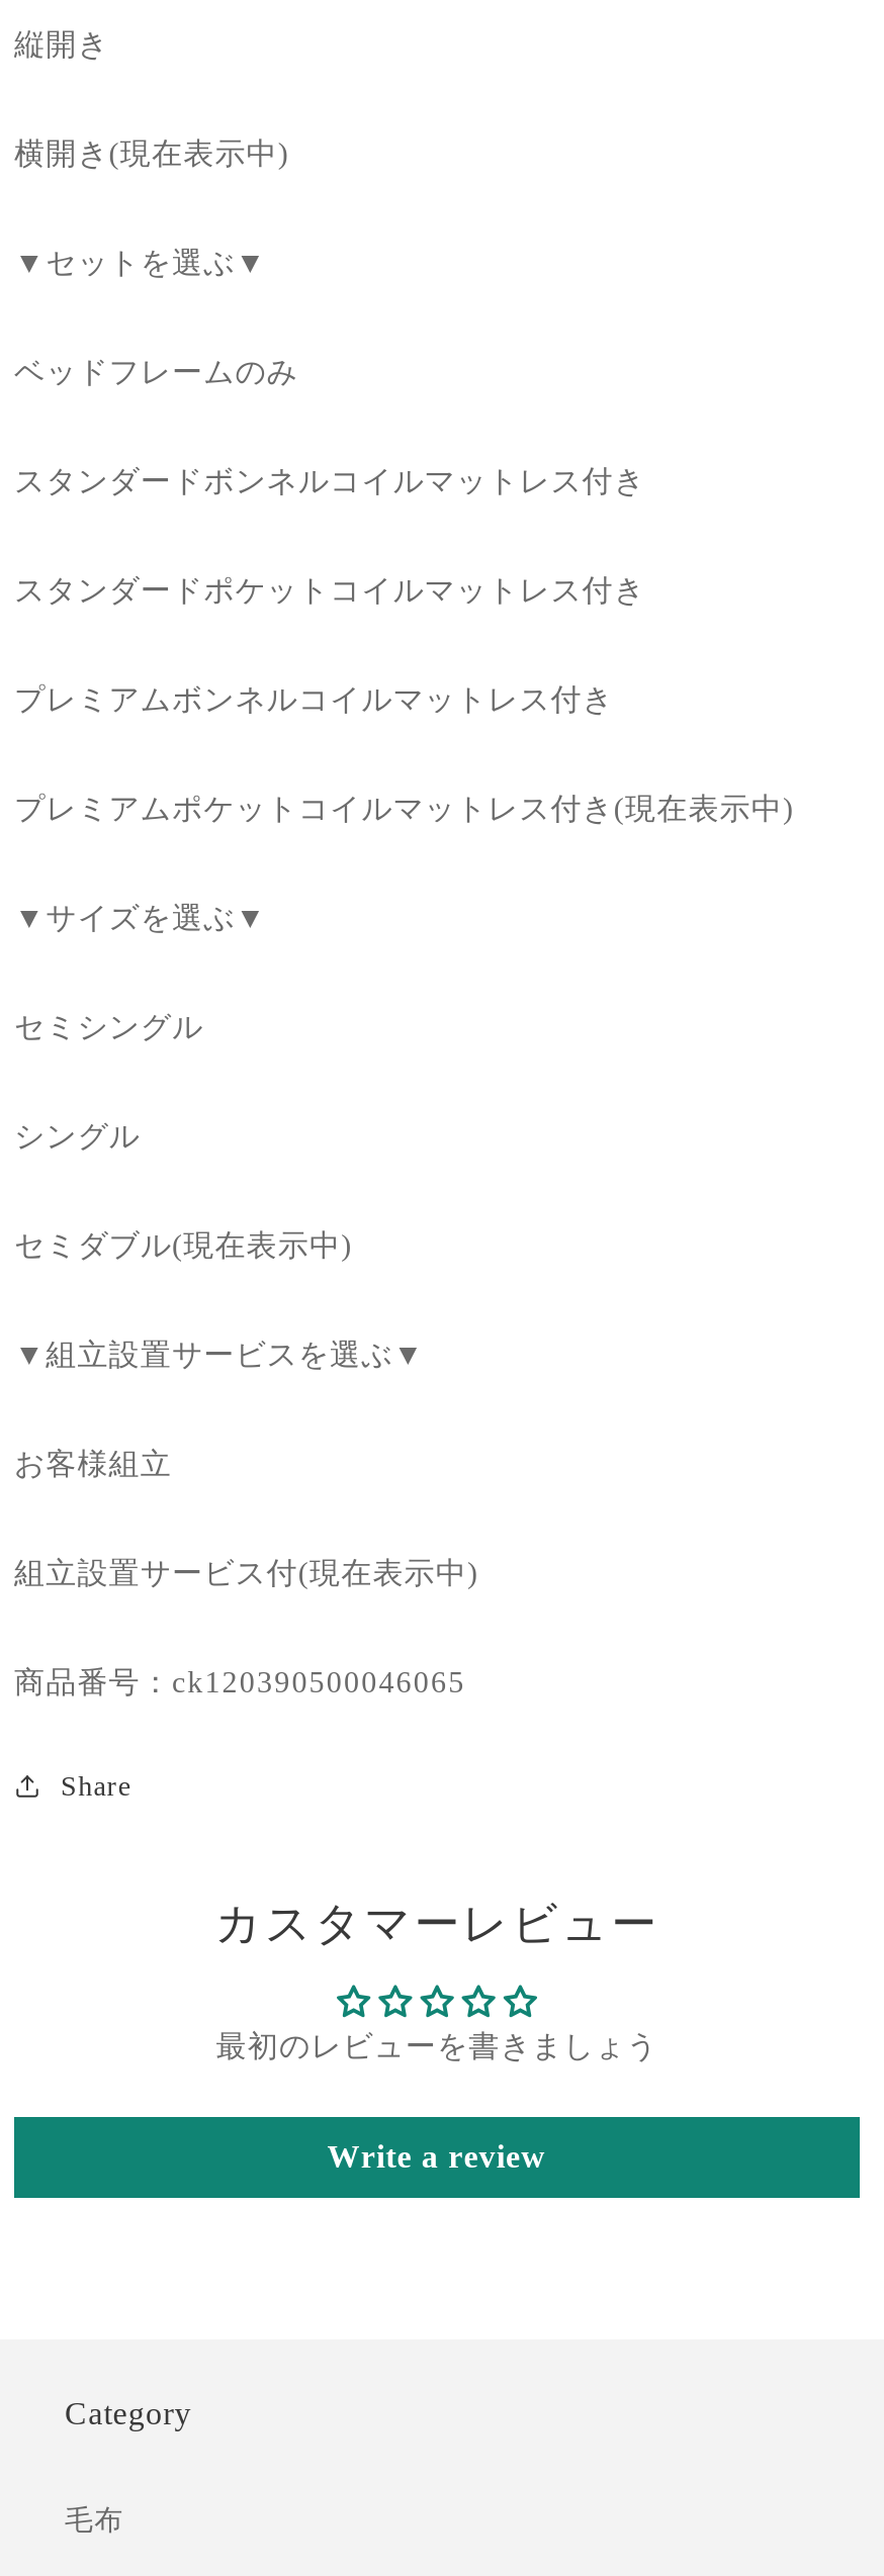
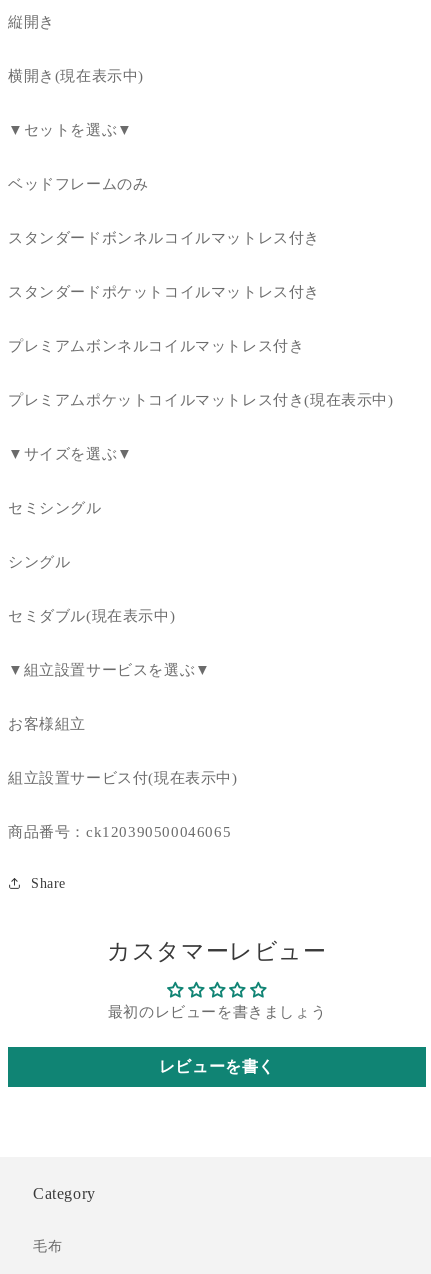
[327,2139,547,2173] Write a review -> [159,1058,275,1075] レビューを書く

